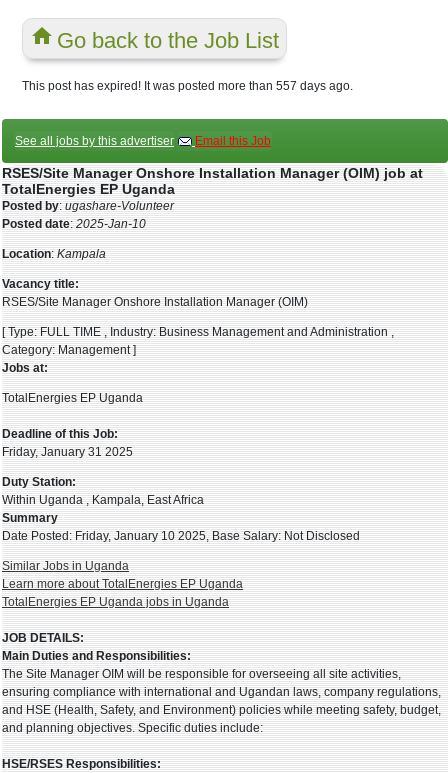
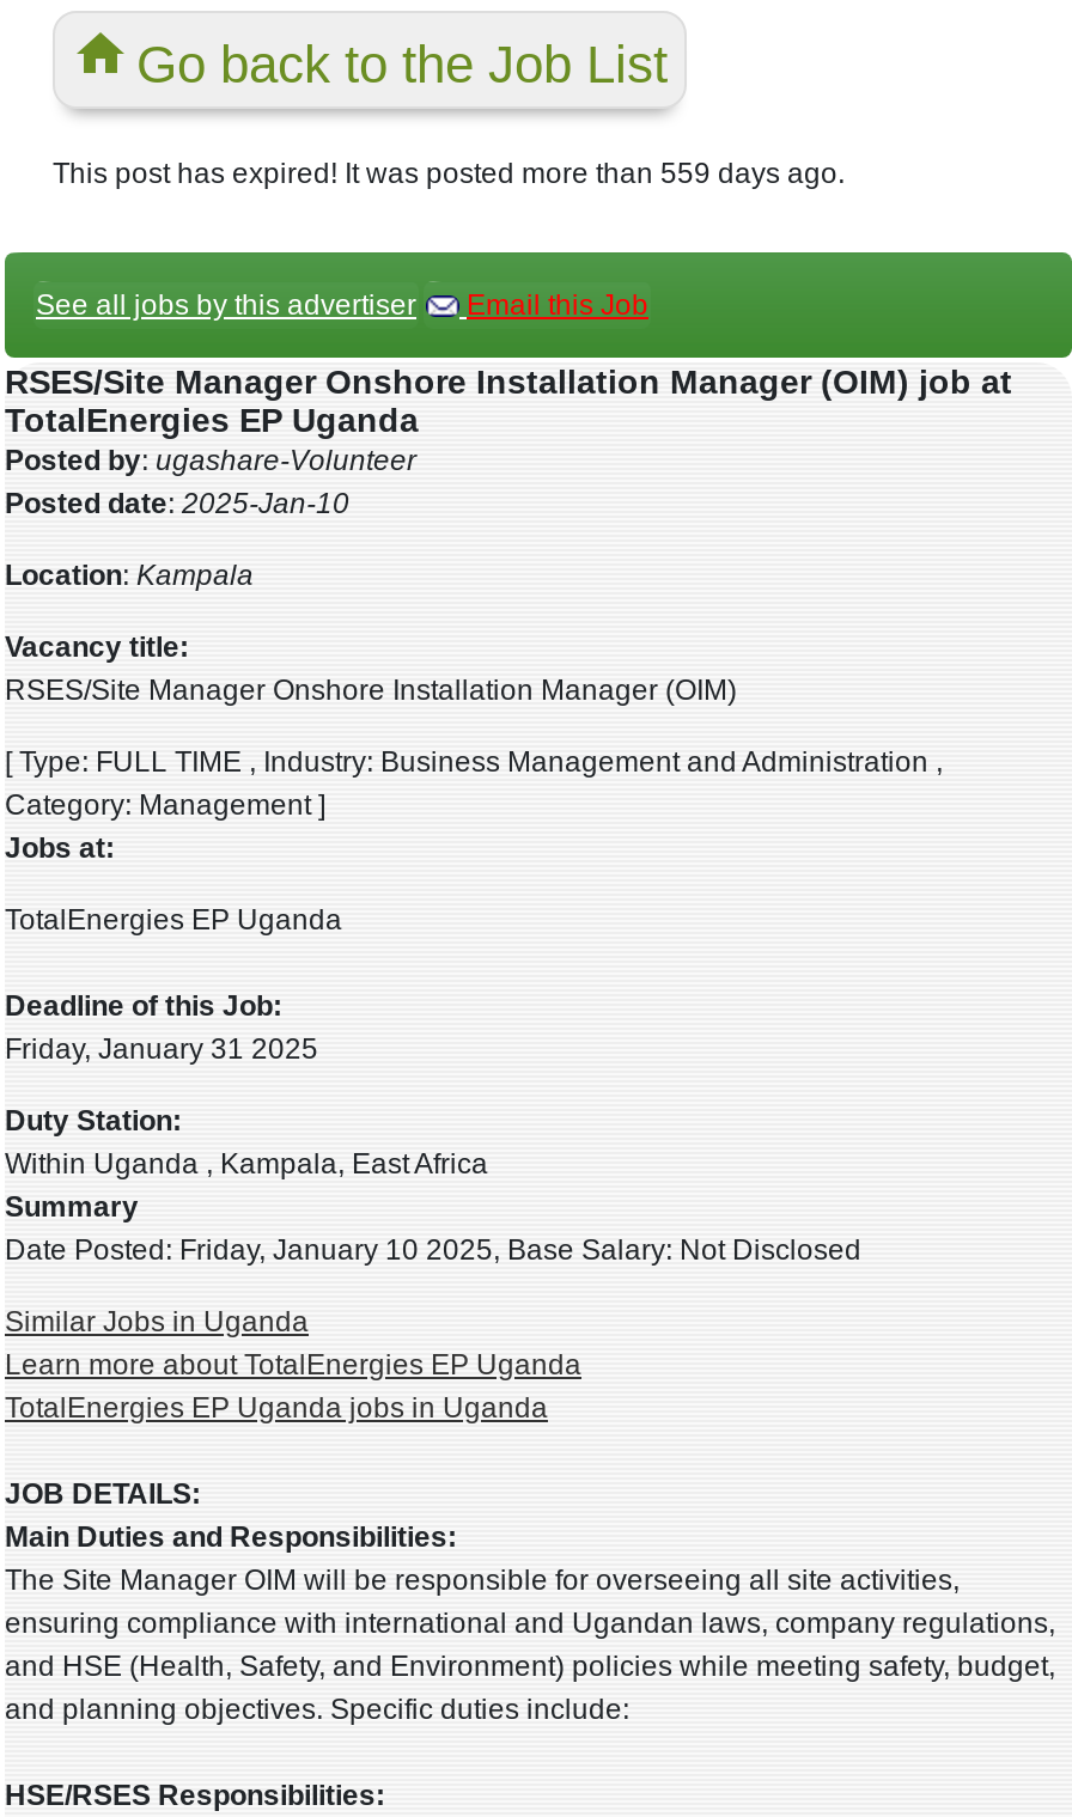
[22,78,353,92] This post has expired! It was posted more than 557 days ago. -> [53,156,845,189] This post has expired! It was posted more than 559 days ago.

